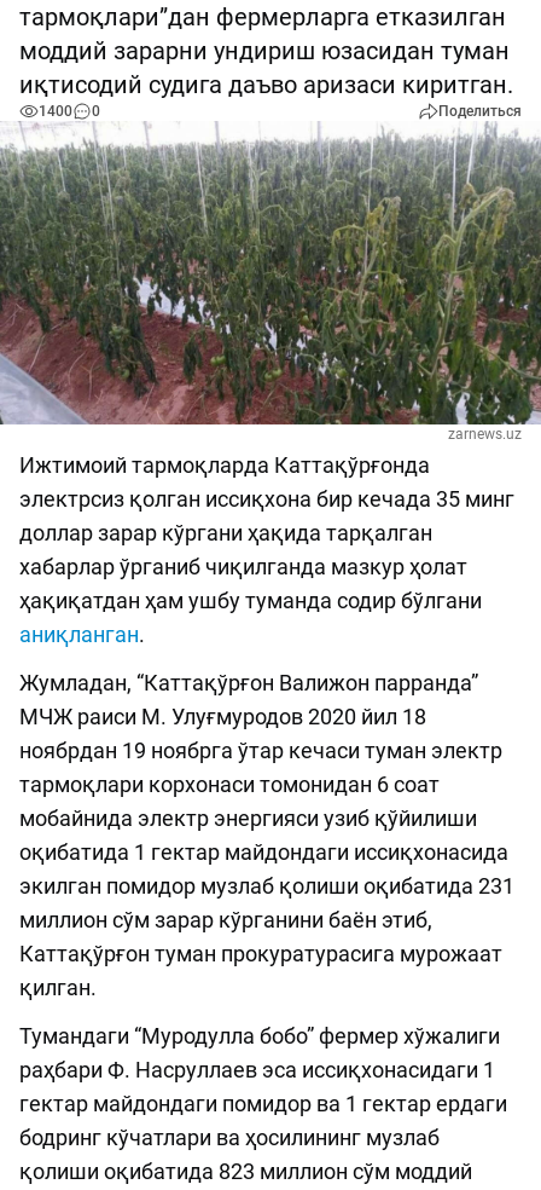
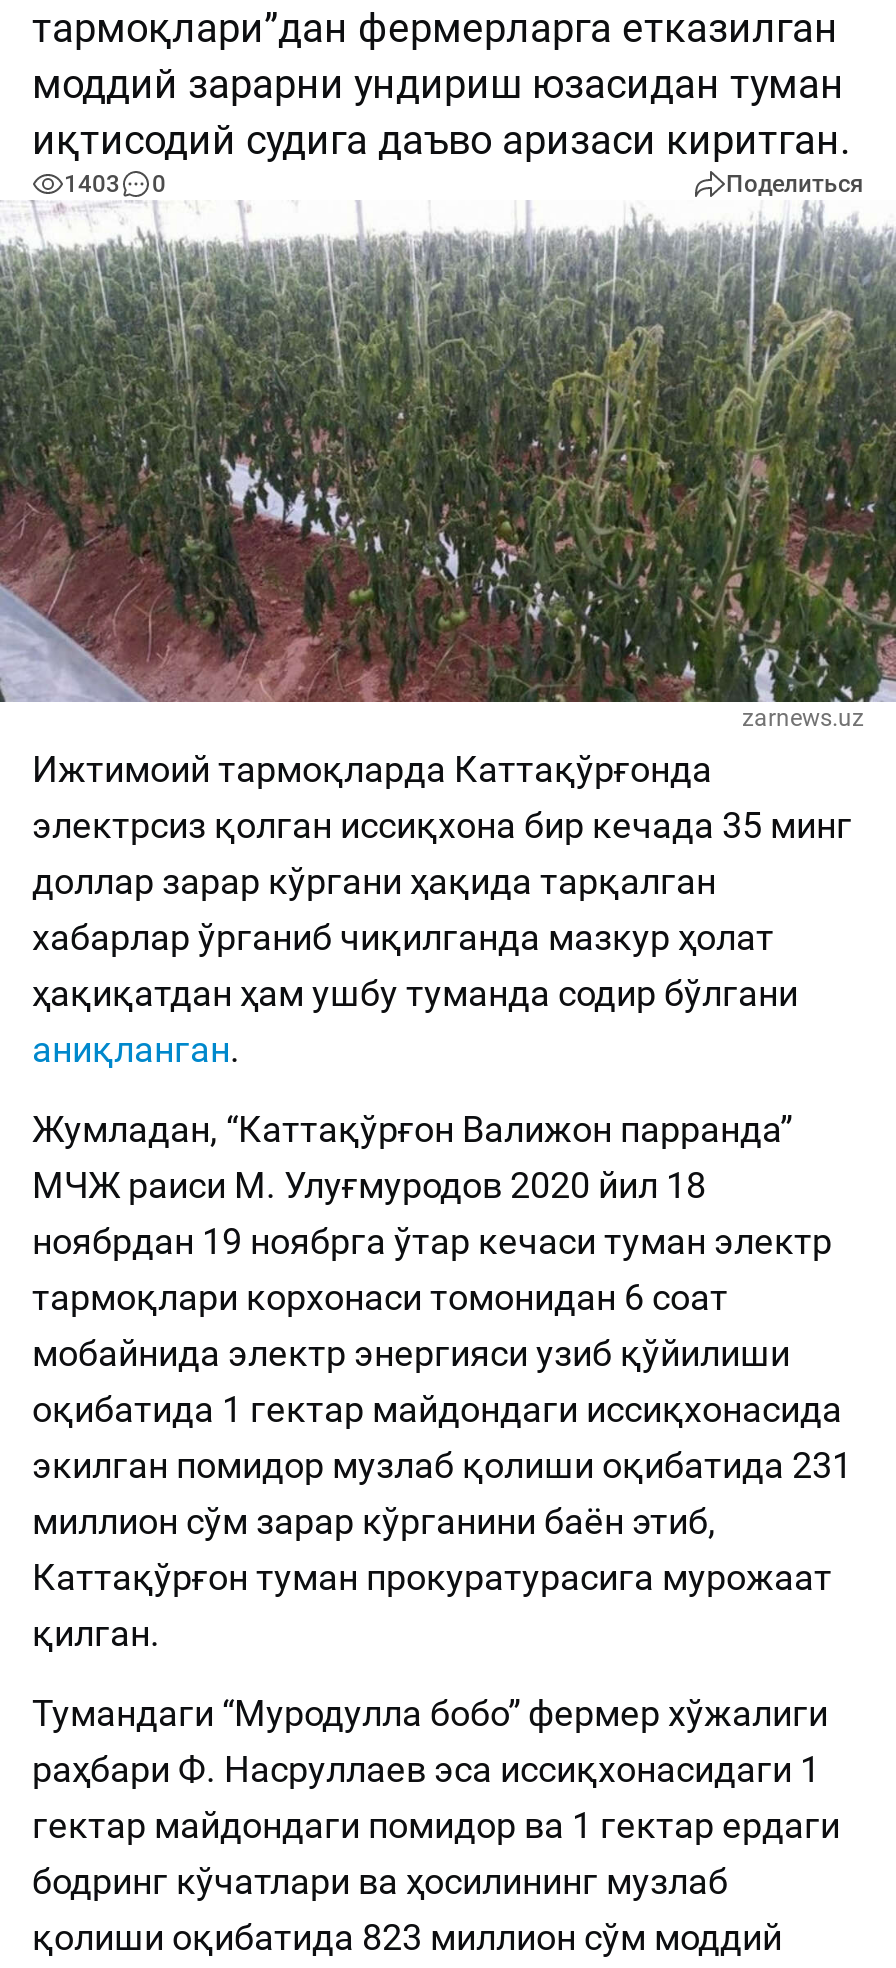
[39,103,100,120] 1400 0 -> [64,170,166,198] 1403 0

